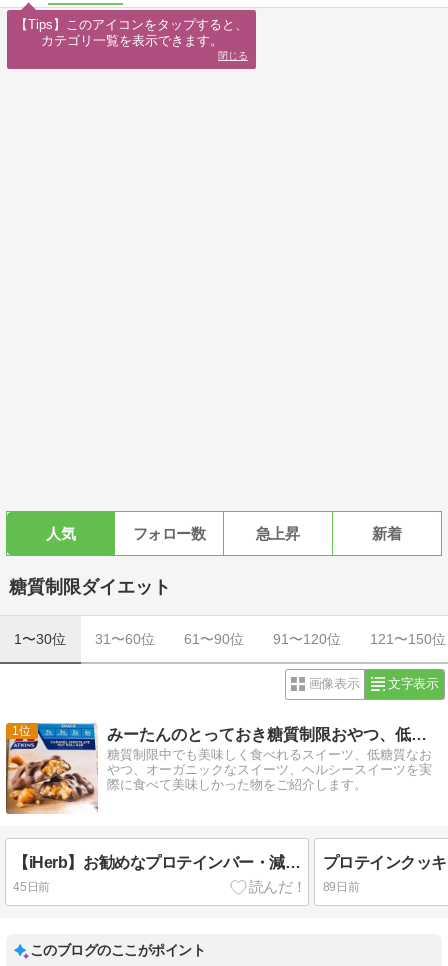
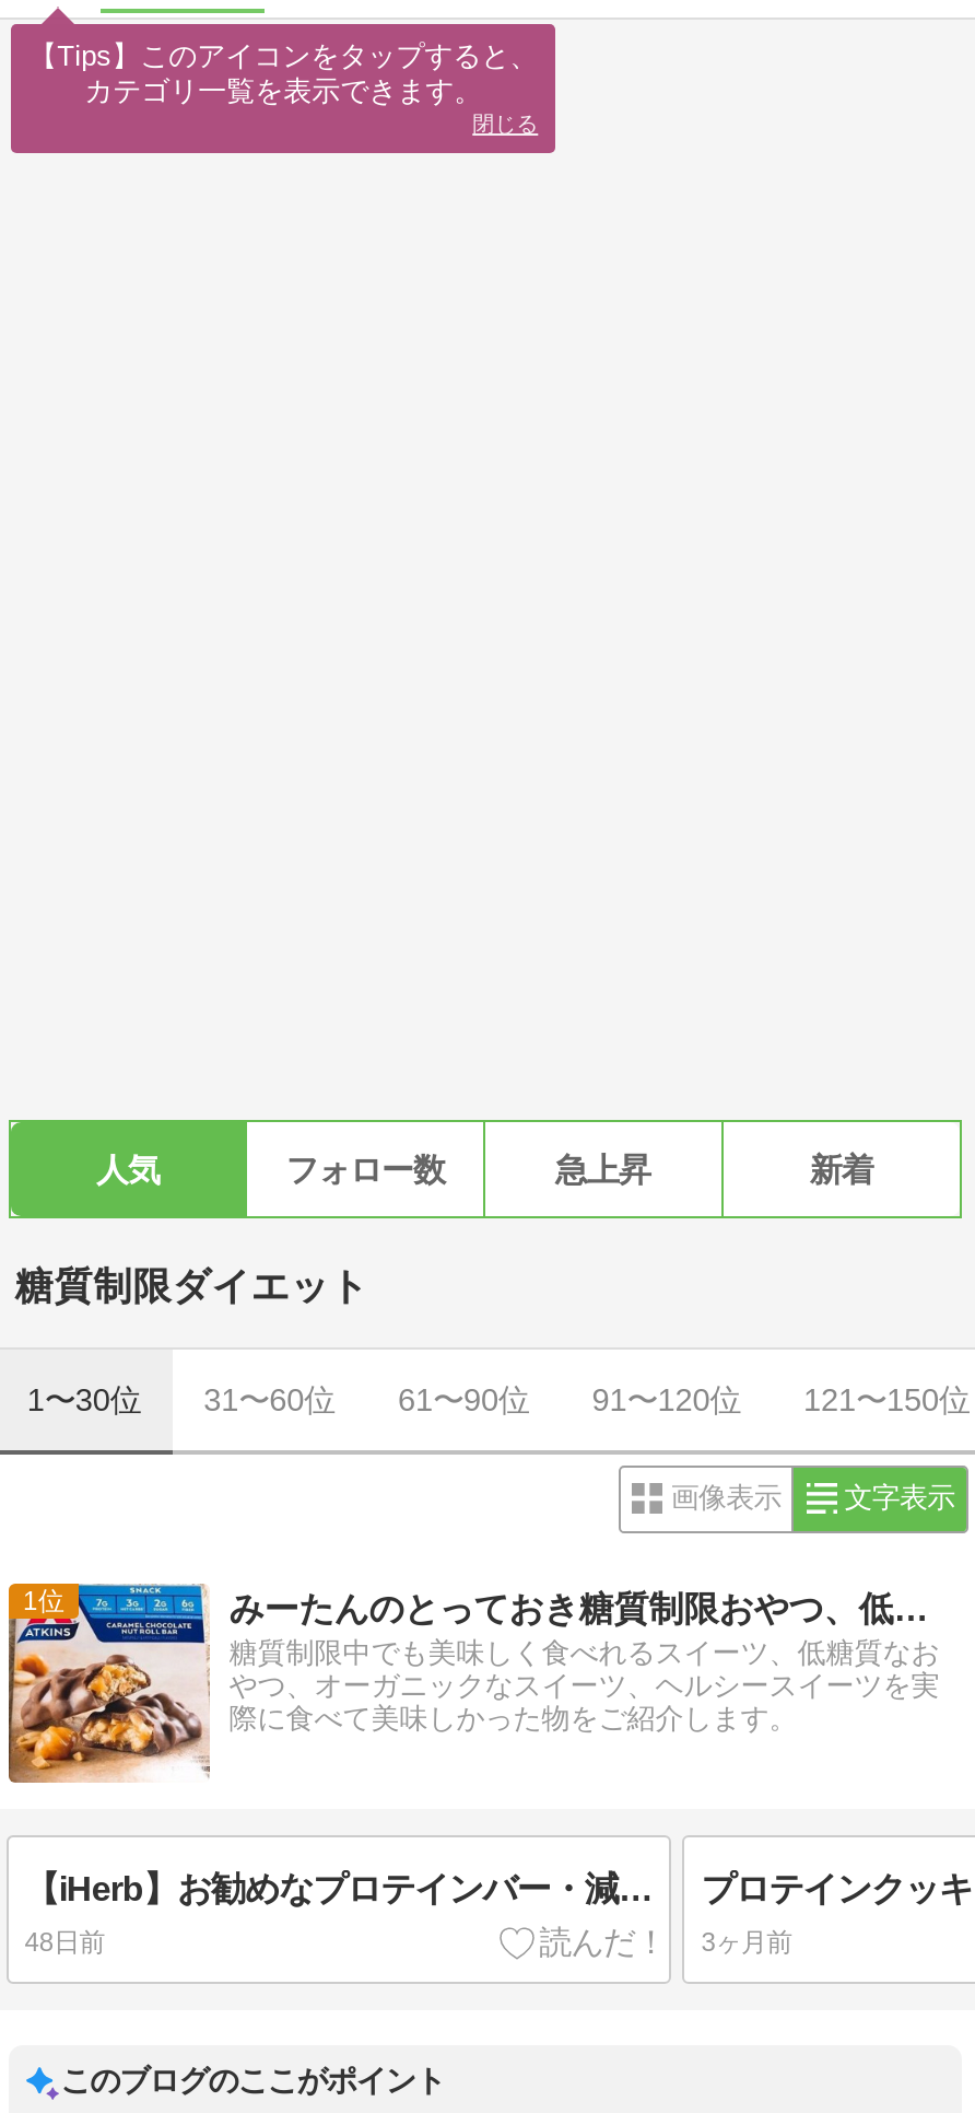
[13,880,359,894] 45日前 | 89日前 -> [25,1927,792,1958] 48日前 | 3ヶ月前

